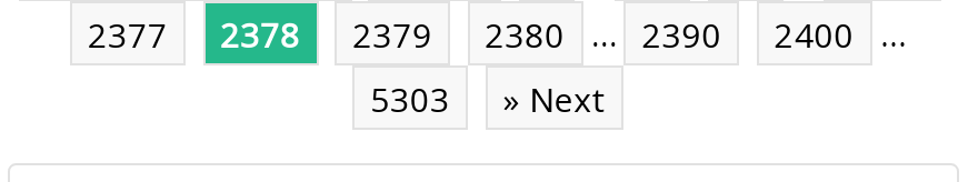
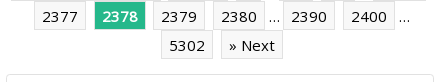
[370,76,605,121] 5303 » Next -> [169,35,275,55] 5302 » Next

